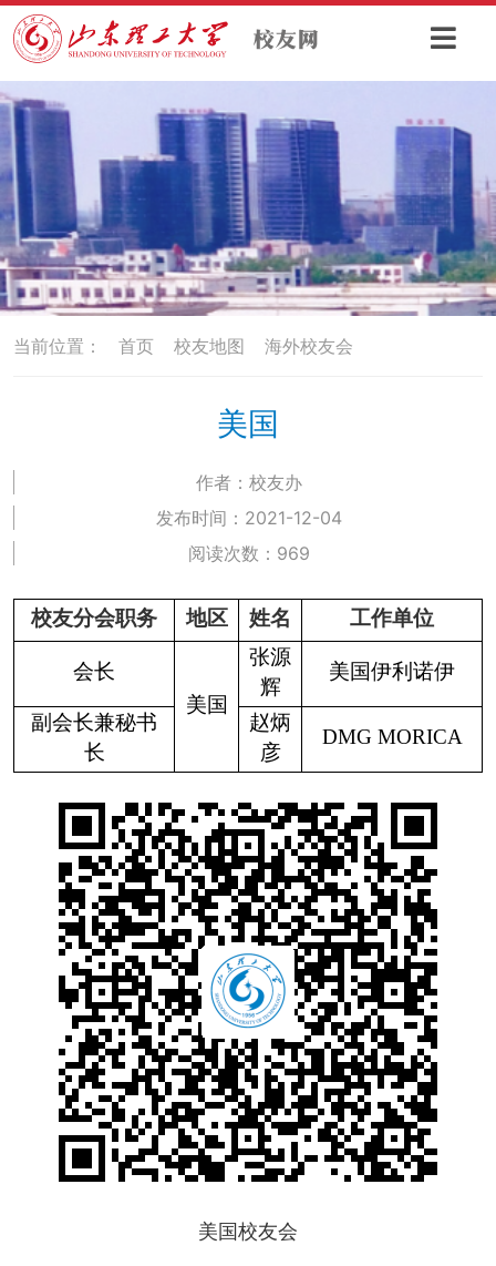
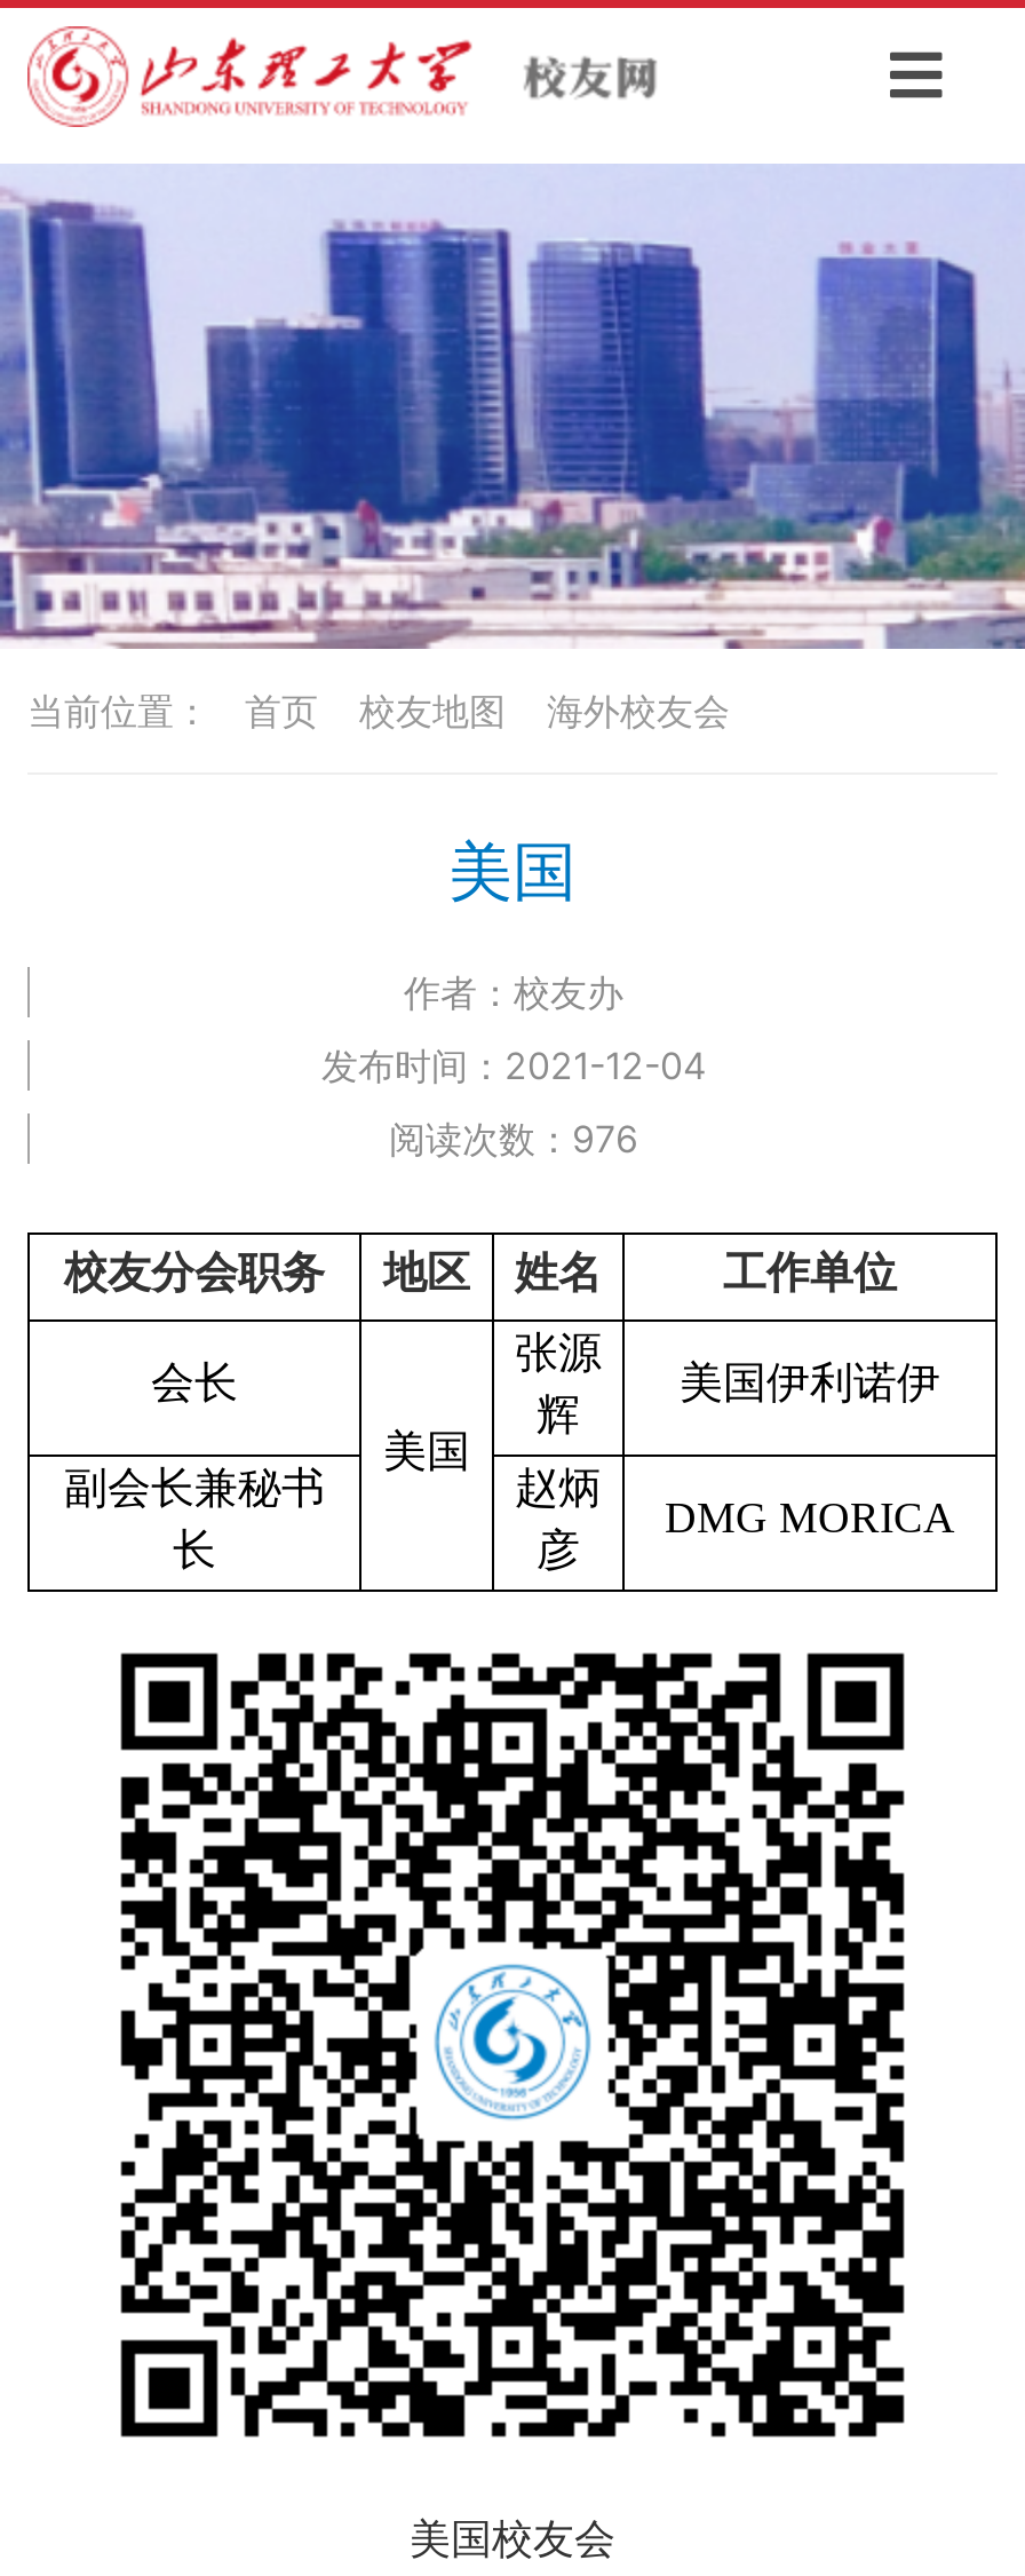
[188,542,309,564] 阅读次数：969 -> [389,1116,638,1162] 阅读次数：976

